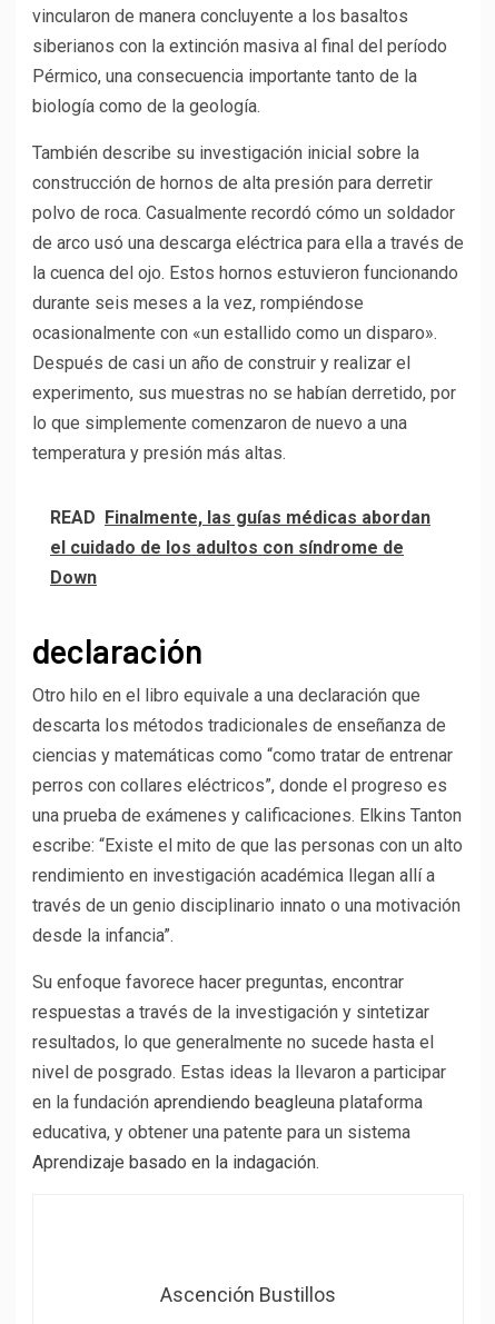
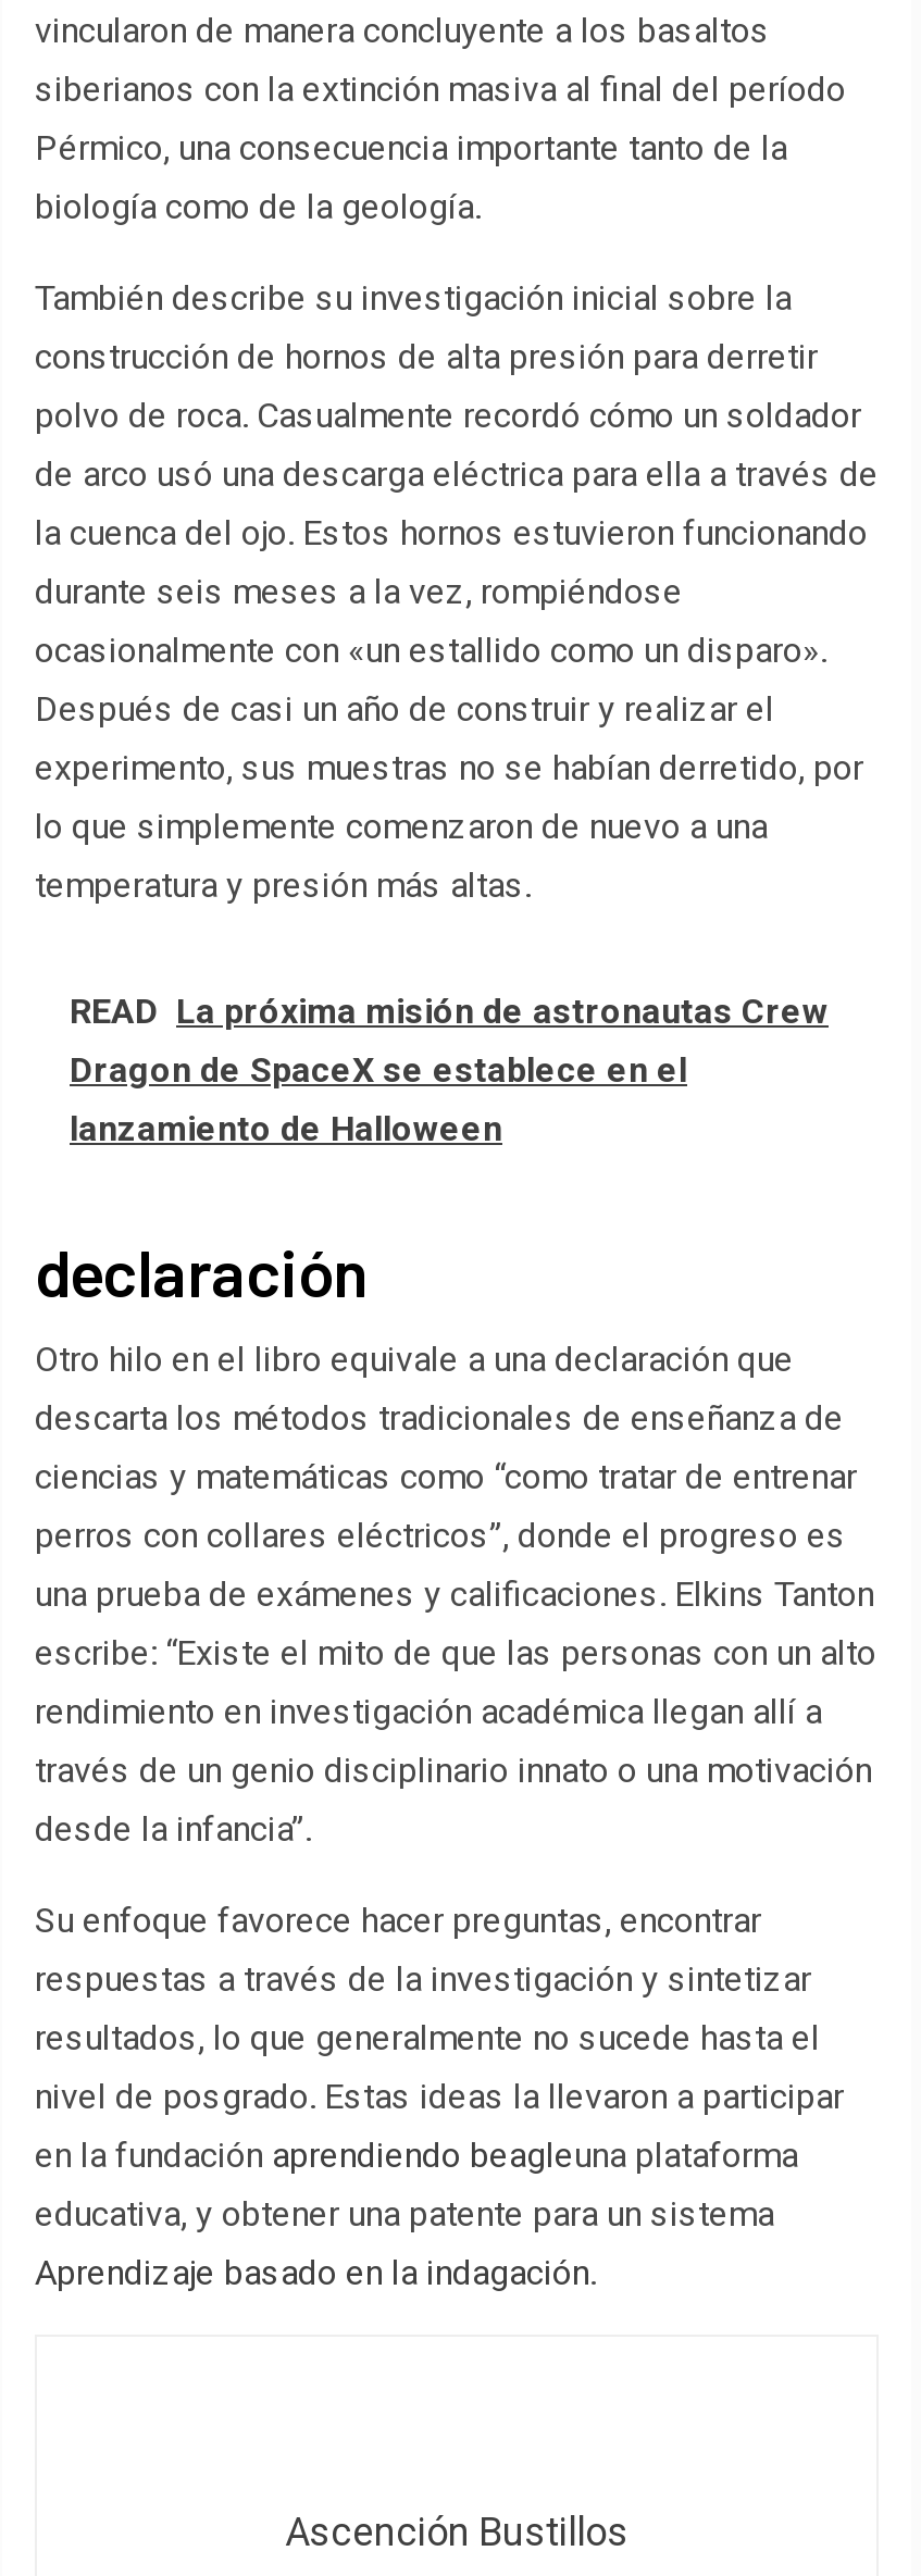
[50,507,430,588] READ Finalmente, las guías médicas abordan | el cuidado de los adultos con síndrome de | Down -> [70,991,829,1149] READ La próxima misión de astronautas Crew | Dragon de SpaceX se establece en el | lanzamiento de Halloween

